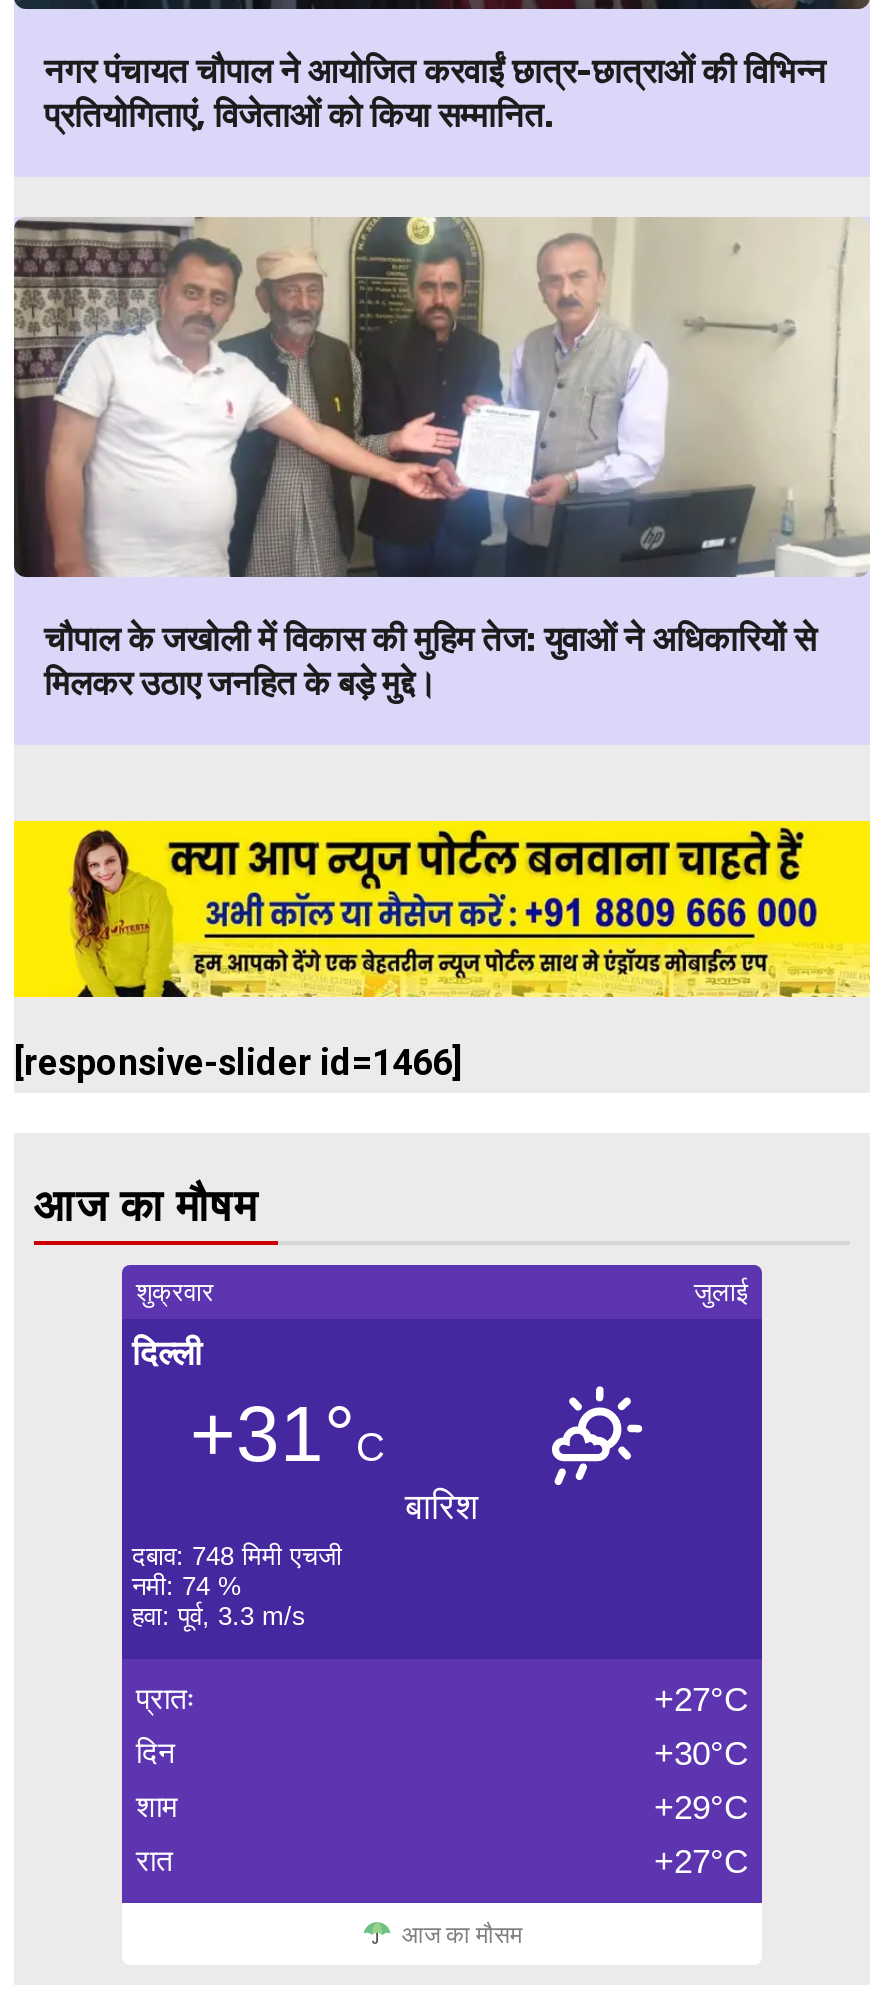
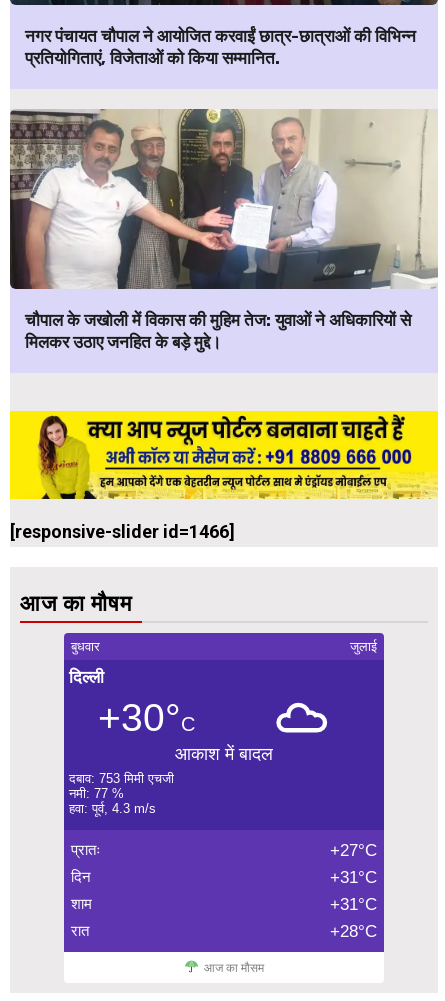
[136,1277,214,1307] शुक्रवार -> [71,639,100,654] बुधवार
[132,1384,648,1631] [image] | +31°C | बारिश | दबाव: 748 मिमी एचजी | नमी: 74 % | हवा: पूर्व, 3.3 m/s -> [69,694,328,816] [image] | +30°C | आकाश में बादल | दबाव: 753 मिमी एचजी | नमी: 77 % | हवा: पूर्व, 4.3 m/s
[654,1735,748,1773] +30°C -> [330,868,377,887] +31°C
[654,1789,748,1827] +29°C -> [330,895,377,914] +31°C
[654,1843,748,1881] +27°C -> [330,922,377,941] +28°C

